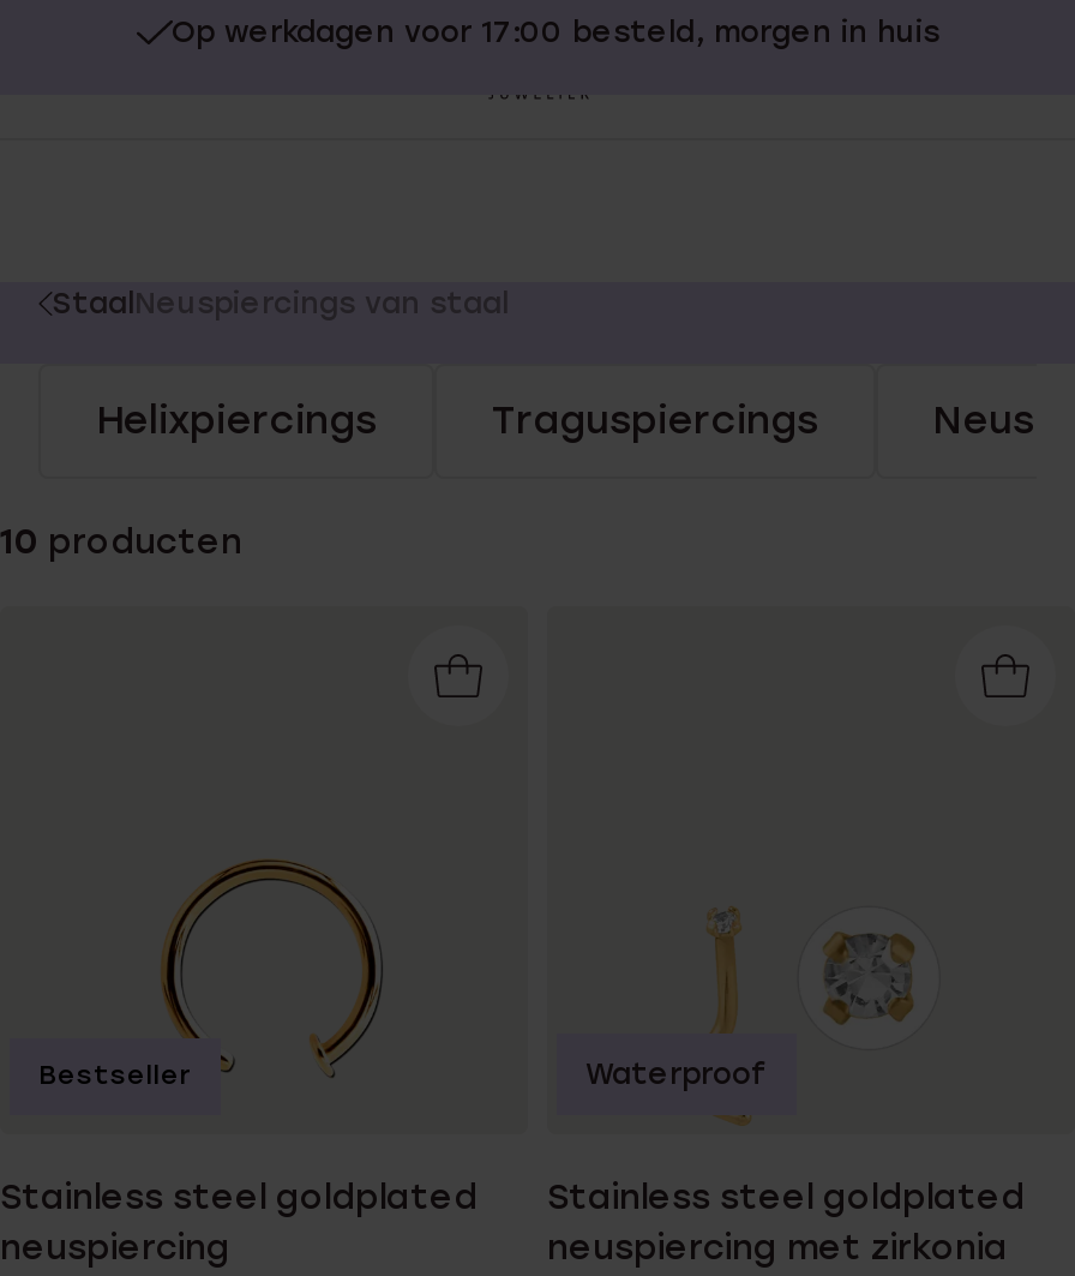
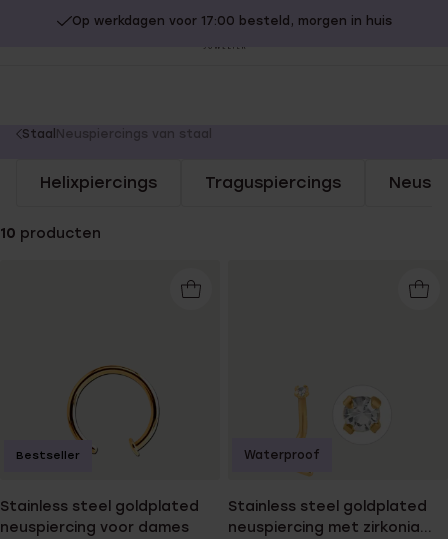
[0,1228,230,1269] neuspiercing -> [0,519,189,536] neuspiercing voor dames

